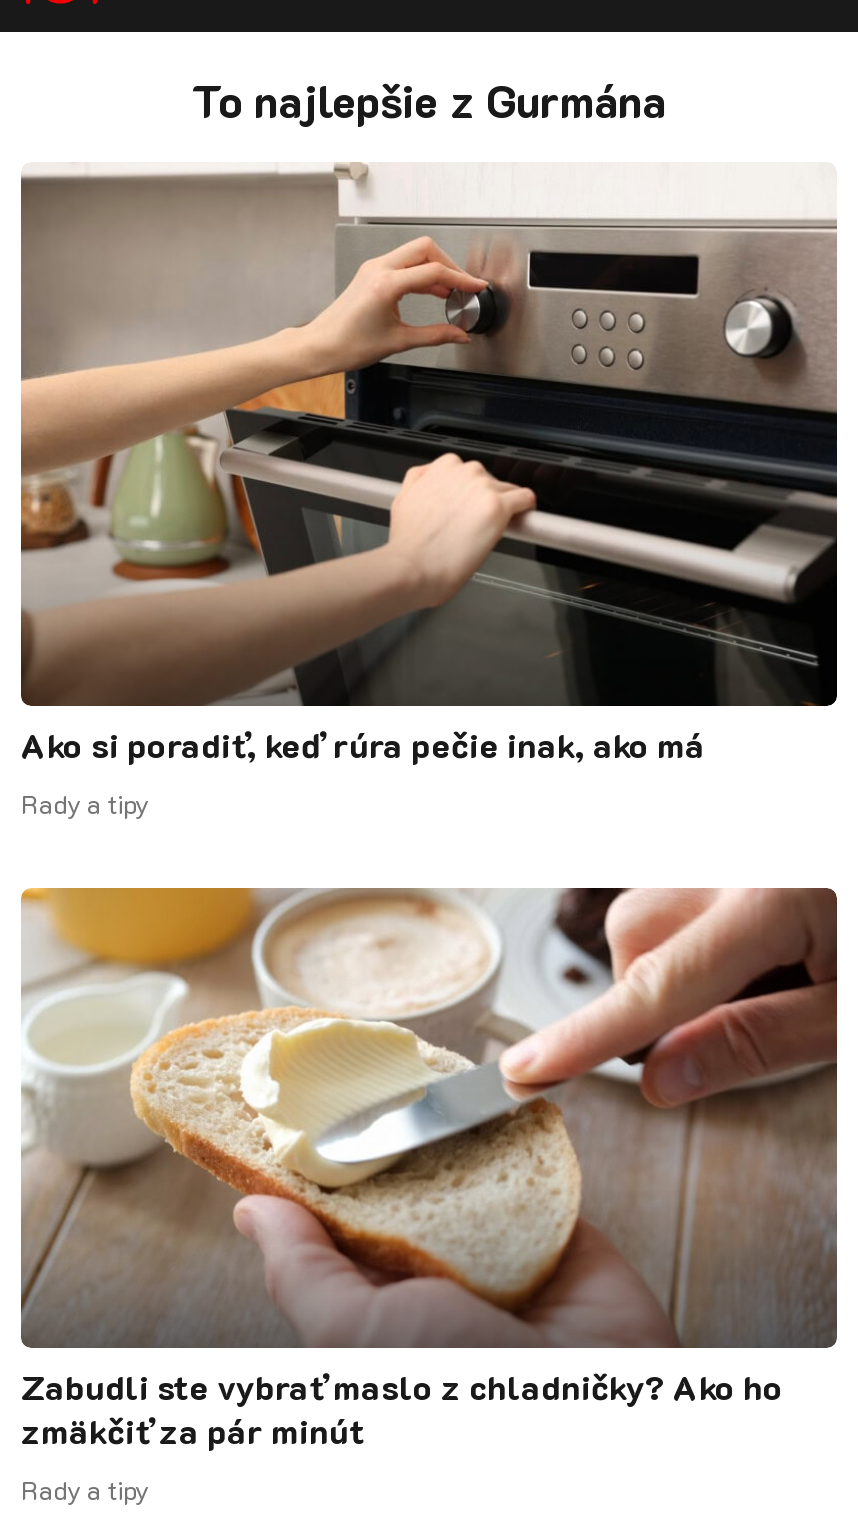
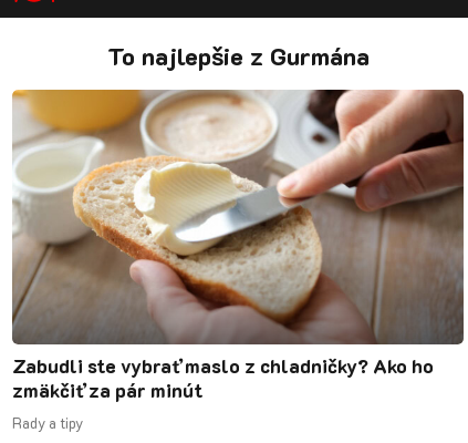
[19,162,839,821] [image] | Ako si poradiť, keď rúra pečie inak, ako má | Rady a tipy -> none

